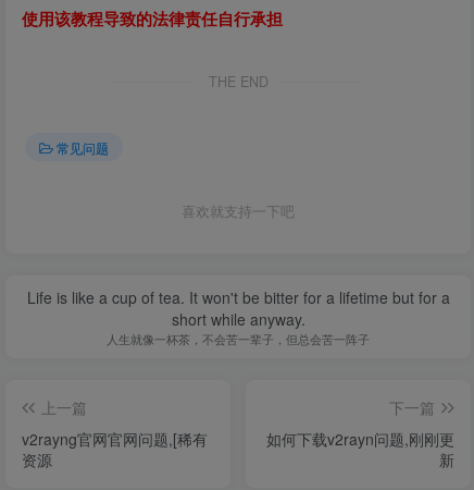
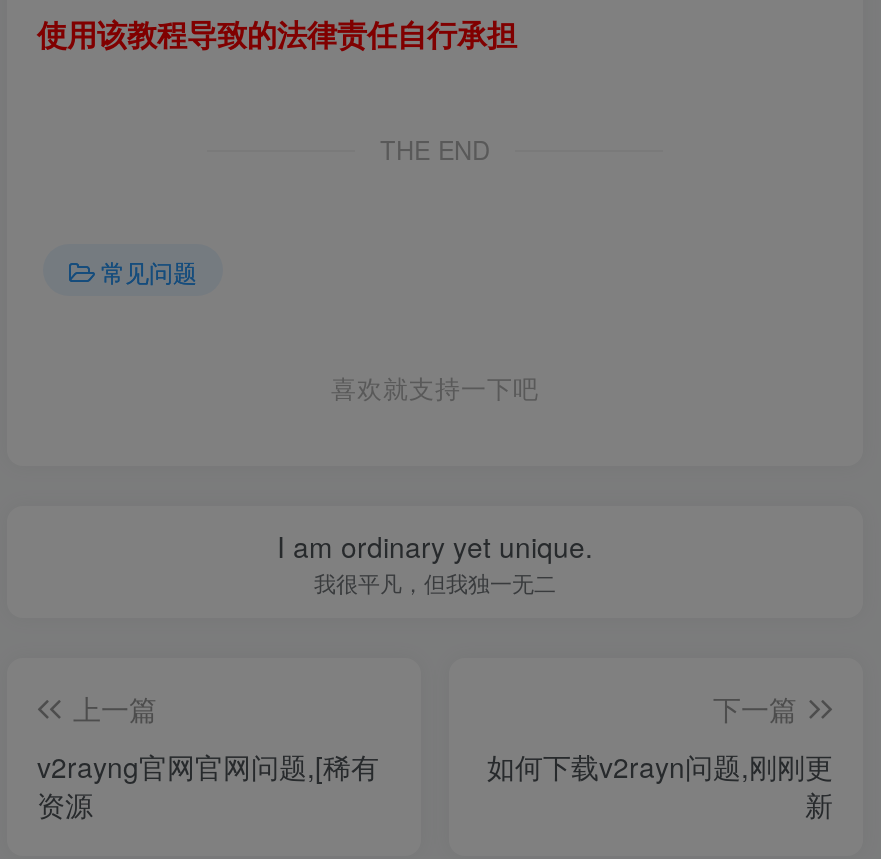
[27,287,450,348] Life is like a cup of tea. It won't be bitter for a lifetime but for a | short while anyway. | 人生就像一杯茶，不会苦一辈子，但总会苦一阵子 -> [277,526,593,598] I am ordinary yet unique. | 我很平凡，但我独一无二

